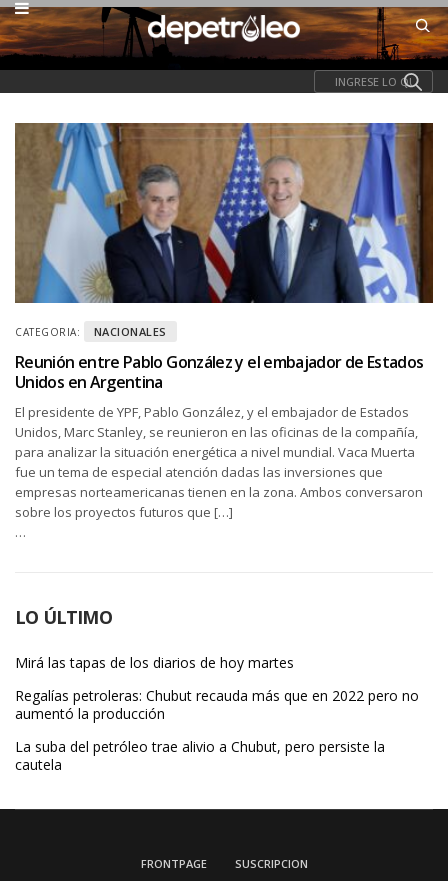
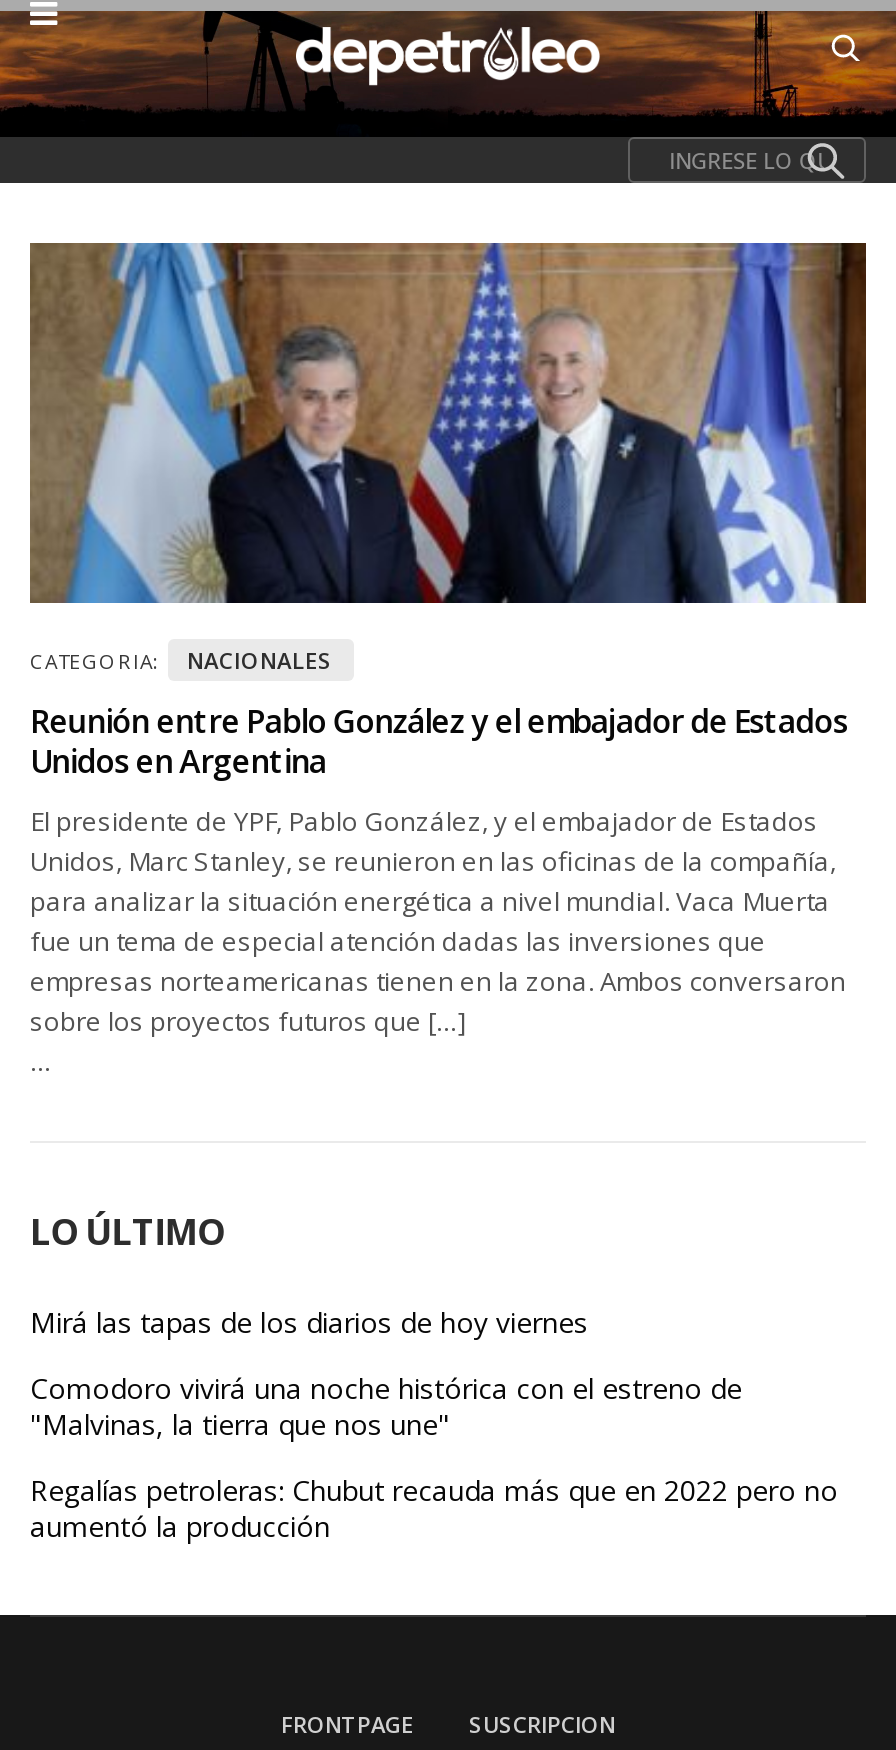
[15,653,294,672] Mirá las tapas de los diarios de hoy martes -> [30,1303,742,1443] Mirá las tapas de los diarios de hoy viernes | Comodoro vivirá una noche histórica con el estreno de | "Malvinas, la tierra que nos une"
moved [15,686,419,723] -> [30,1471,838,1545]: Regalías petroleras: Chubut recauda más que en 2022 pero no | aumentó la producción
[15,737,385,774] La suba del petróleo trae alivio a Chubut, pero persiste la | cautela -> none

